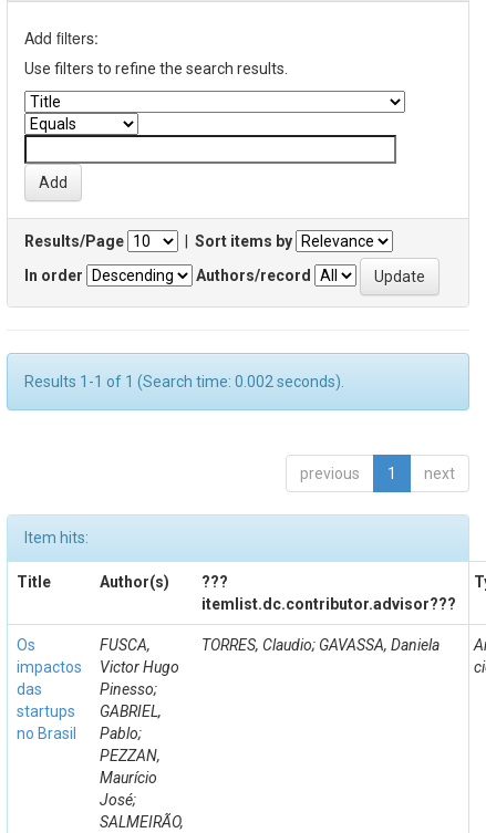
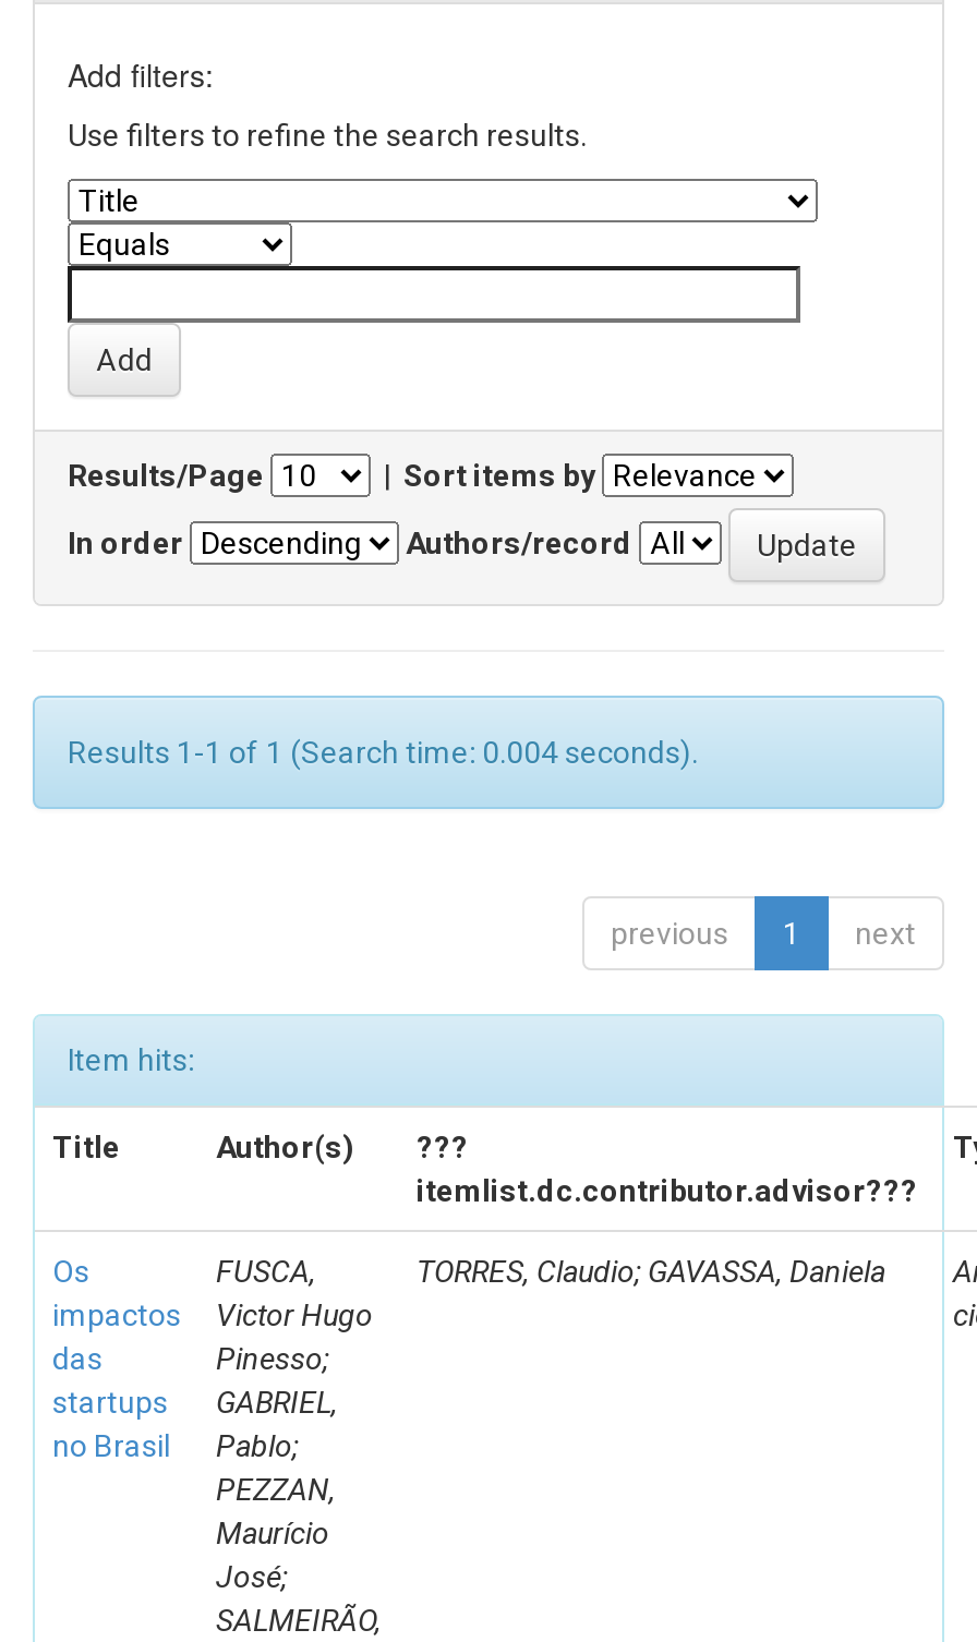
[24,373,344,391] Results 1-1 of 1 (Search time: 0.002 seconds). -> [68,735,698,770] Results 1-1 of 1 (Search time: 0.004 seconds).

